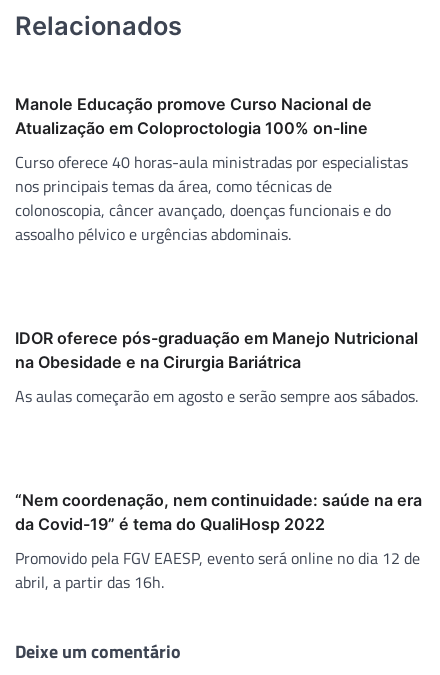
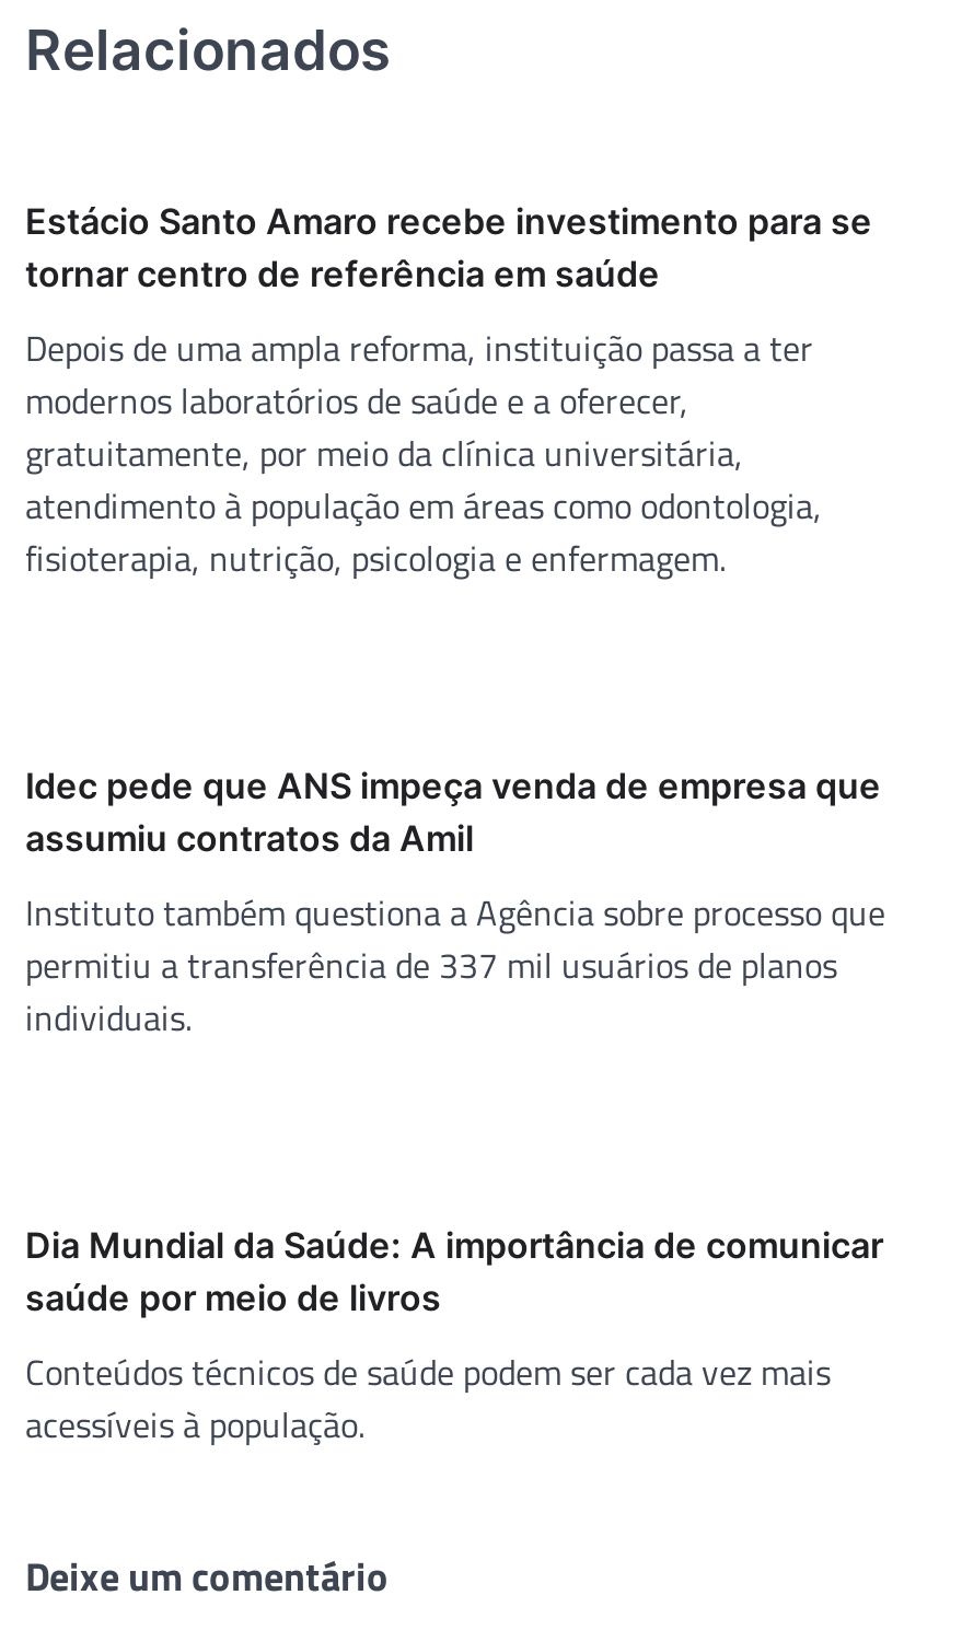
[15,94,372,138] Manole Educação promove Curso Nacional de | Atualização em Coloproctologia 100% on-line -> [25,200,872,296] Estácio Santo Amaro recebe investimento para se | tornar centro de referência em saúde
[15,150,408,246] Curso oferece 40 horas-aula ministradas por especialistas | nos principais temas da área, como técnicas de | colonoscopia, câncer avançado, doenças funcionais e do | assoalho pélvico e urgências abdominais. -> [25,322,822,585] Depois de uma ampla reforma, instituição passa a ter | modernos laboratórios de saúde e a oferecer, | gratuitamente, por meio da clínica universitária, | atendimento à população em áreas como odontologia, | fisioterapia, nutrição, psicologia e enfermagem.
[15,328,418,372] IDOR oferece pós-graduação em Manejo Nutricional | na Obesidade e na Cirurgia Bariátrica -> [25,764,881,861] Idec pede que ANS impeça venda de empresa que | assumiu contratos da Amil
[15,384,418,408] As aulas começarão em agosto e serão sempre aos sábados. -> [25,887,885,1044] Instituto também questiona a Agência sobre processo que | permitiu a transferência de 337 mil usuários de planos | individuais.
[15,490,422,534] “Nem coordenação, nem continuidade: saúde na era | da Covid-19” é tema do QualiHosp 2022 -> [25,1224,883,1320] Dia Mundial da Saúde: A importância de comunicar | saúde por meio de livros
[15,546,420,594] Promovido pela FGV EAESP, evento será online no dia 12 de | abril, a partir das 16h. -> [25,1346,831,1451] Conteúdos técnicos de saúde podem ser cada vez mais | acessíveis à população.

